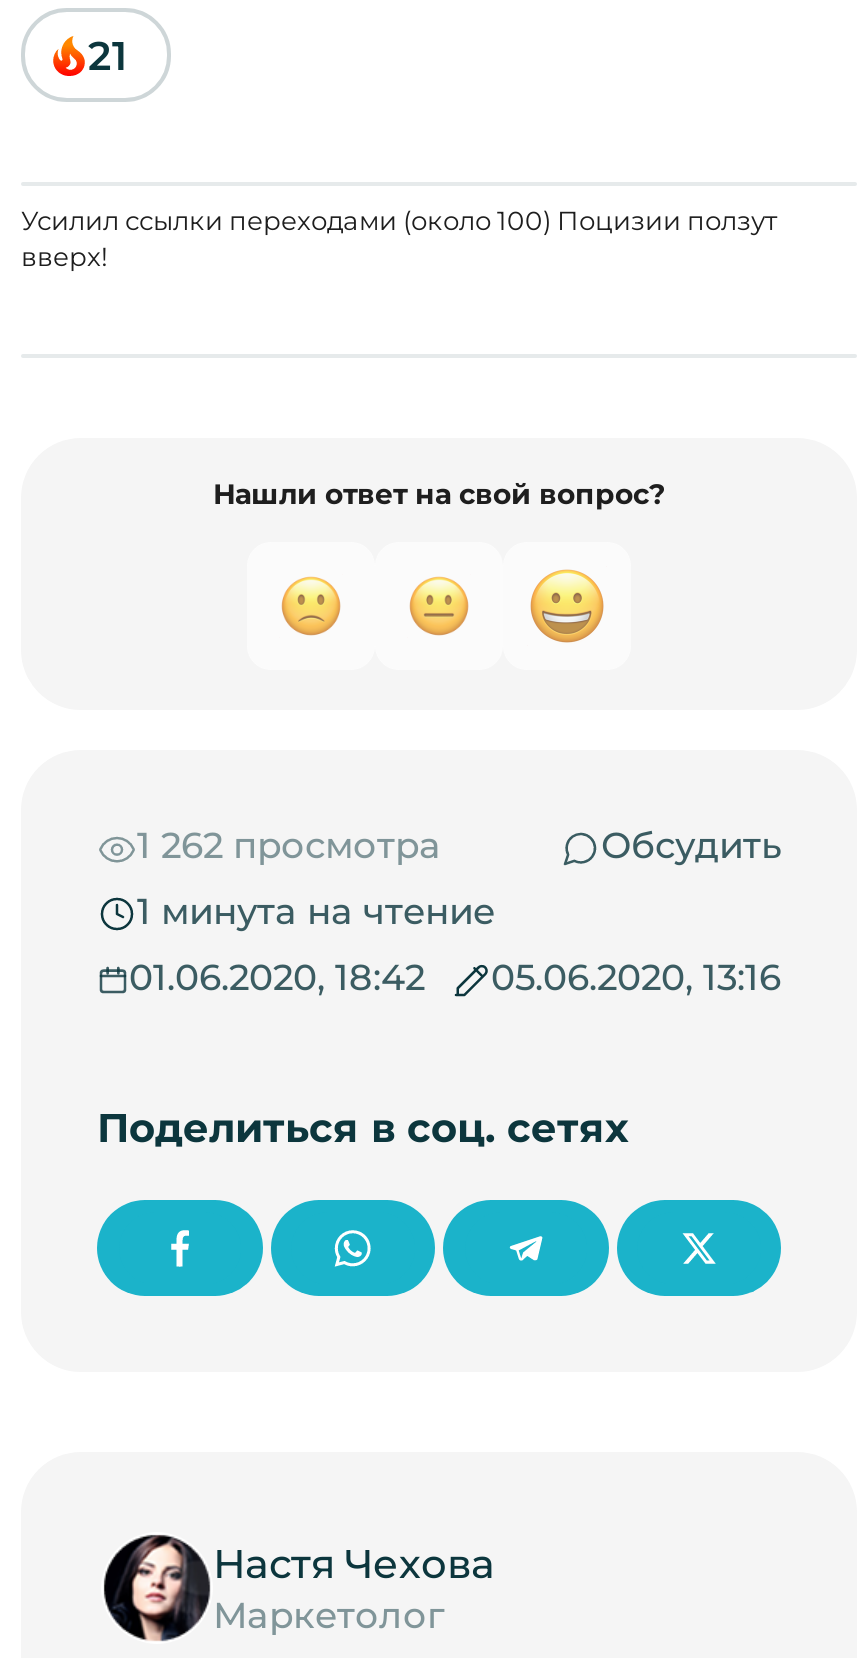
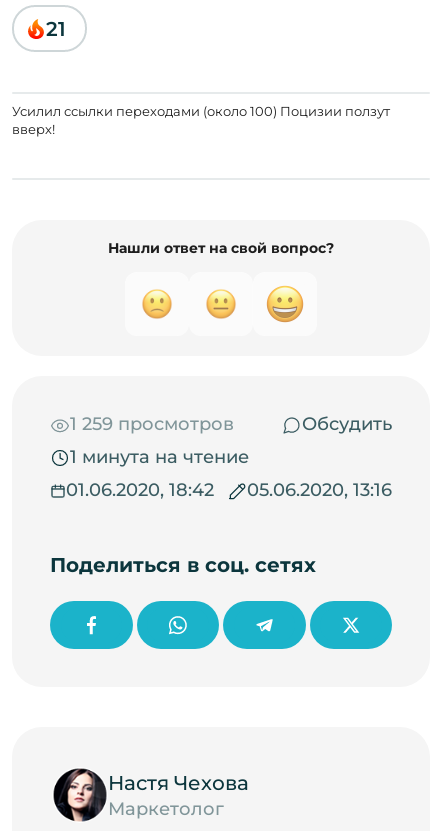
[137,824,441,868] 1 262 просмотра -> [70,413,234,435] 1 259 просмотров

